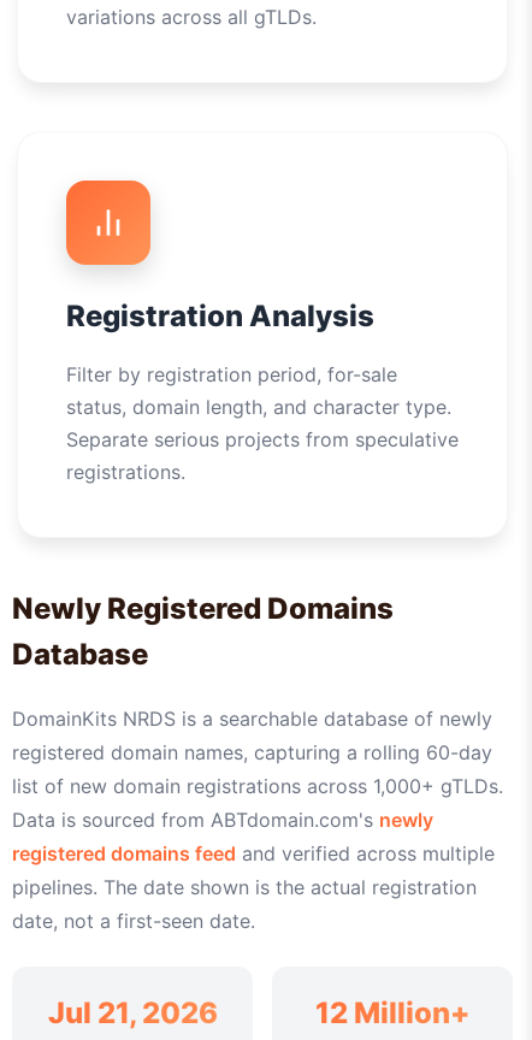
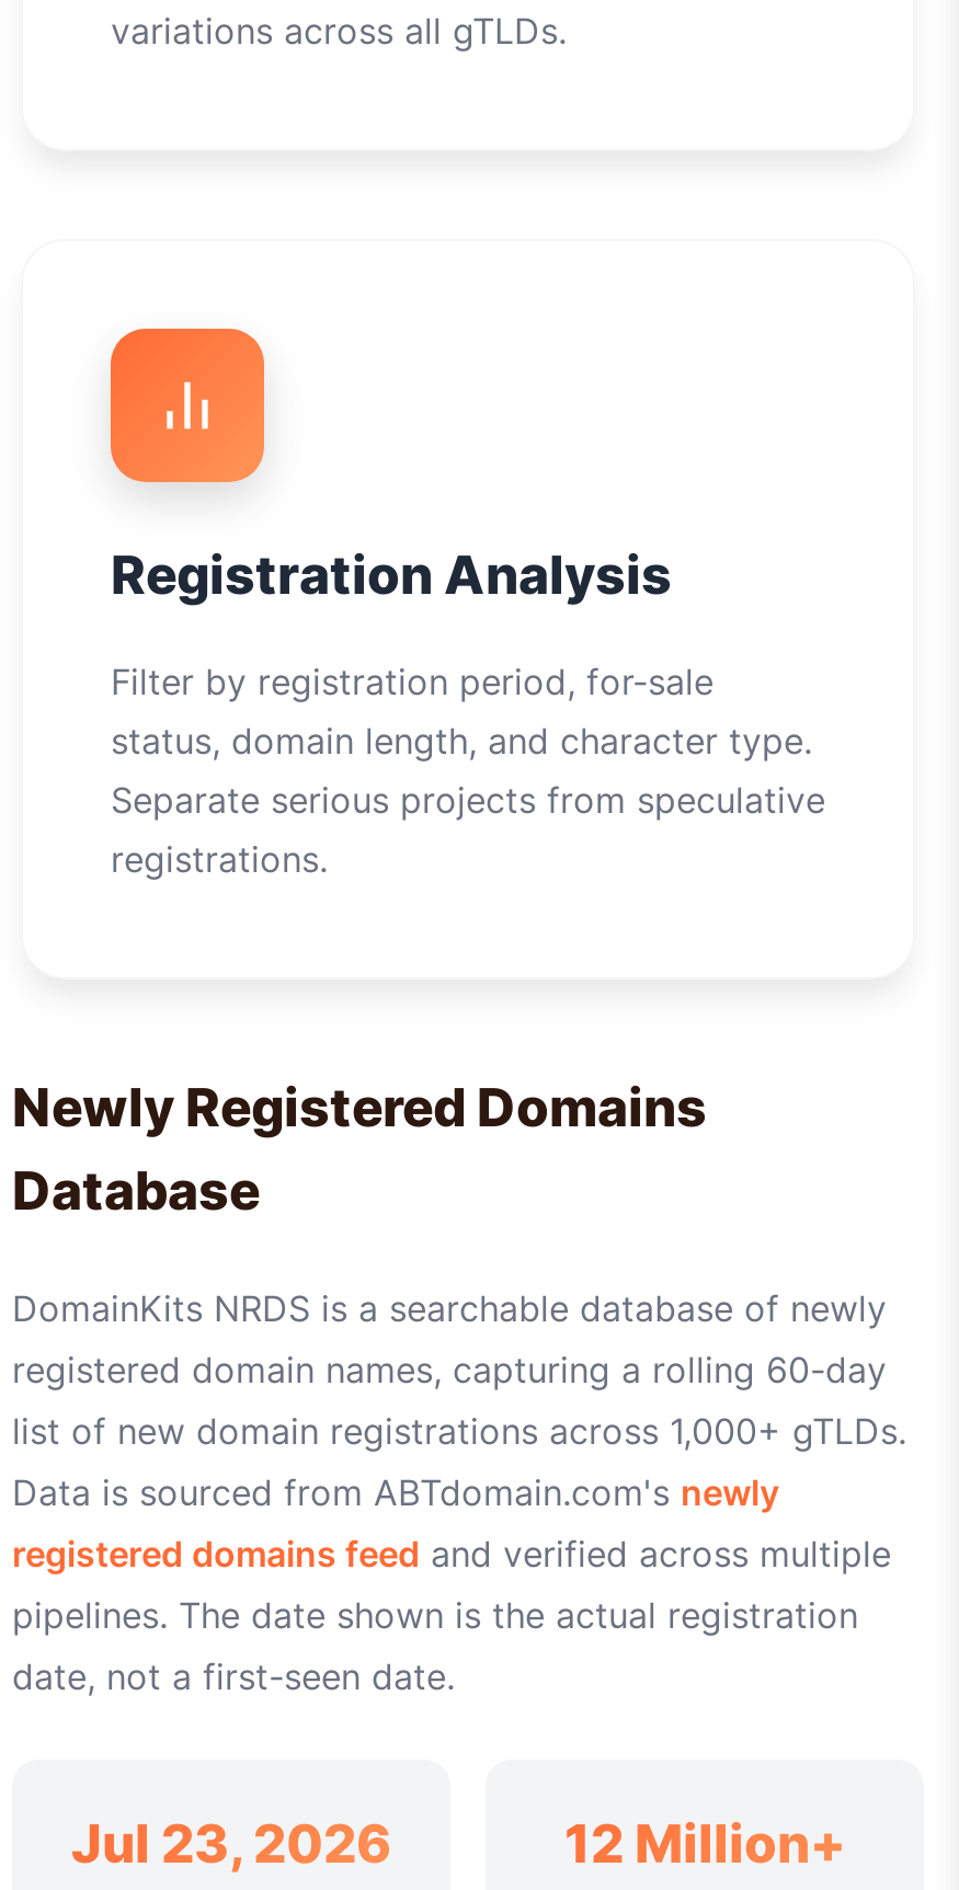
[48,995,217,1030] Jul 21, 2026 -> [71,1812,391,1876] Jul 23, 2026

